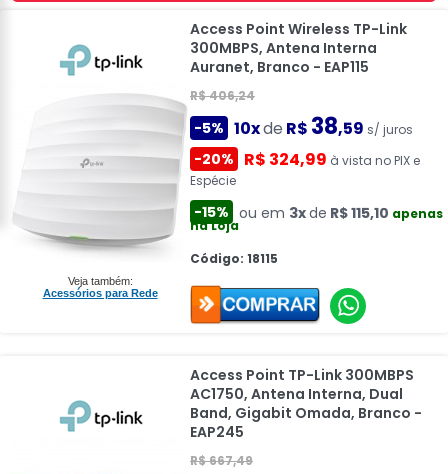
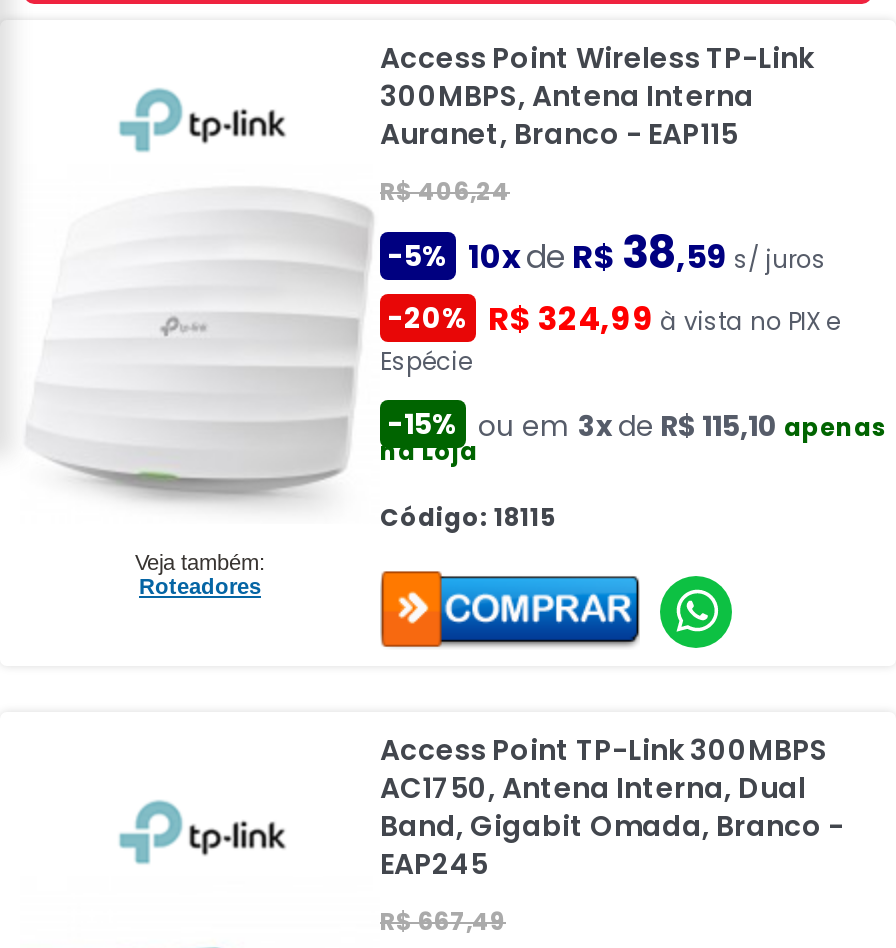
[42,287,157,299] Acessórios para Rede -> [139,574,261,598] Roteadores

